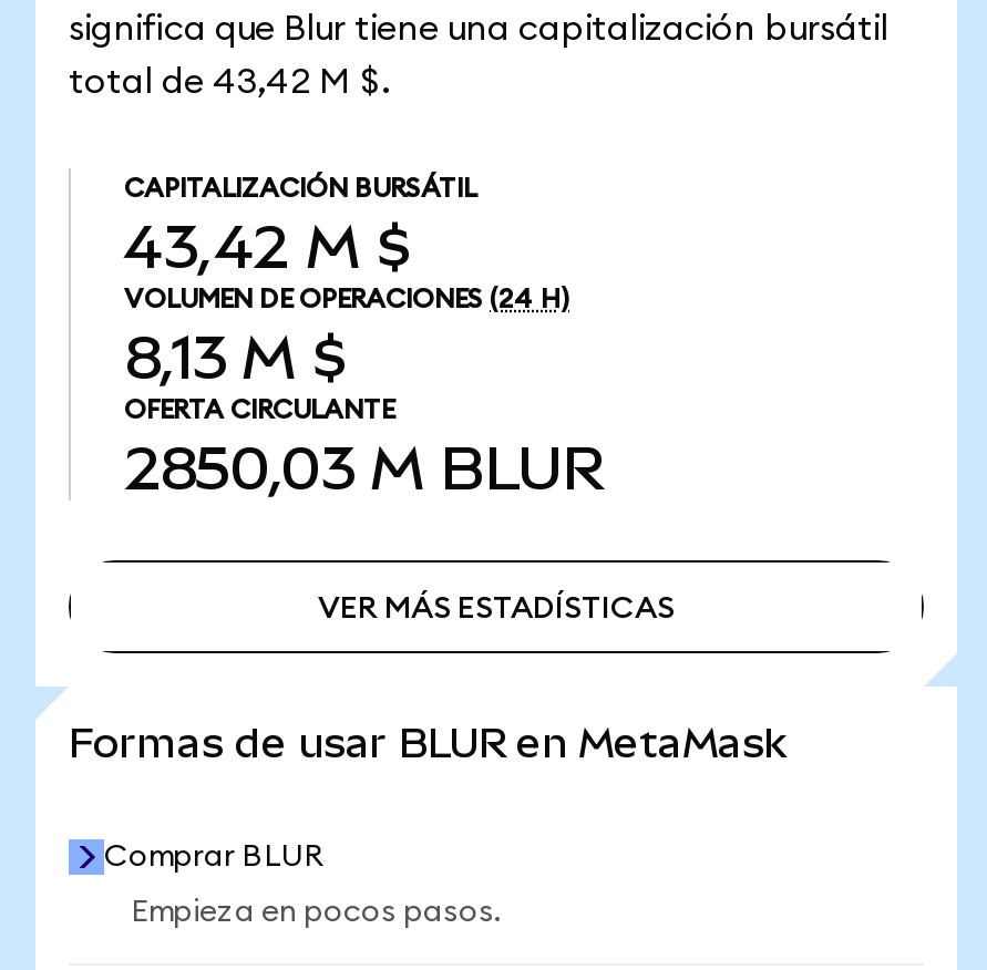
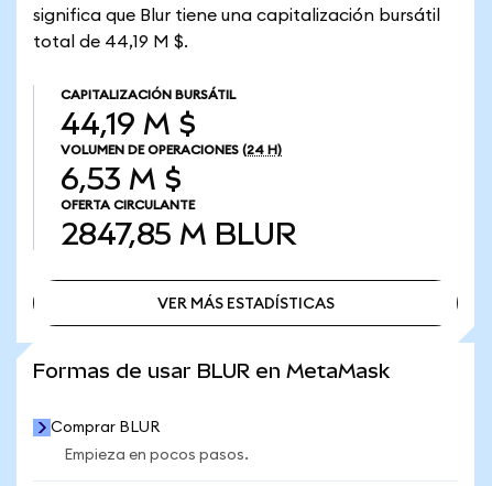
[69,64,390,100] total de 43,42 M $. -> [33,33,188,51] total de 44,19 M $.
[124,213,412,281] 43,42 M $ -> [61,107,196,141] 44,19 M $
[124,323,348,392] 8,13 M $ -> [61,162,182,196] 6,53 M $
[124,434,607,503] 2850,03 M BLUR -> [61,217,297,251] 2847,85 M BLUR

